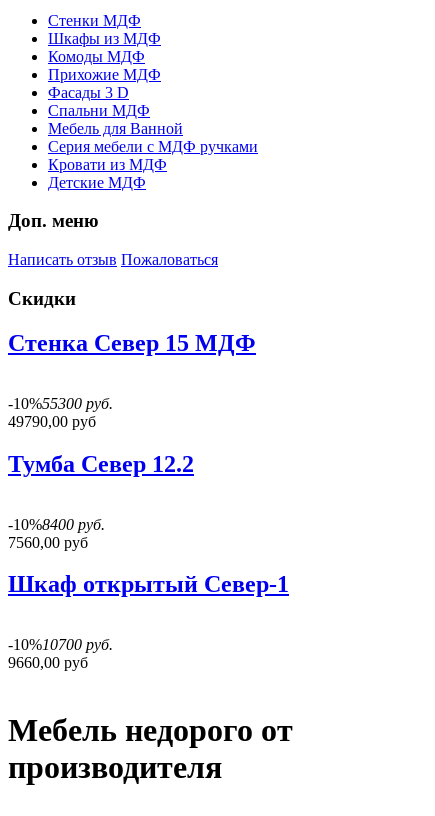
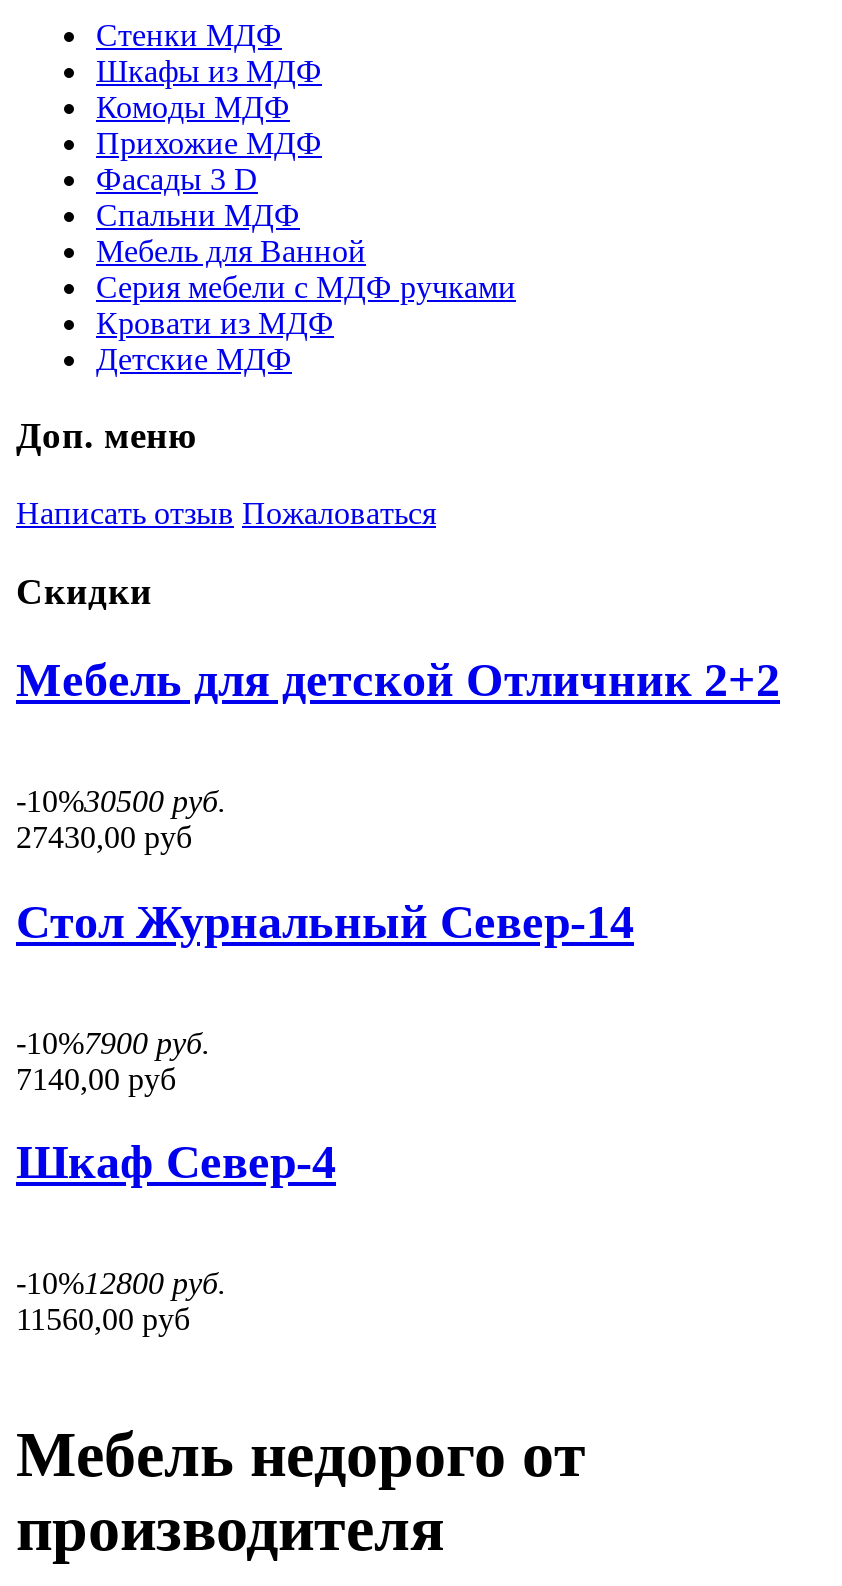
[8,330,256,356] Стенка Север 15 МДФ -> [16,654,780,706] Мебель для детской Отличник 2+2
[8,395,113,430] -10%55300 руб. | 49790,00 руб -> [16,783,226,853] -10%30500 руб. | 27430,00 руб
[8,451,194,477] Тумба Север 12.2 -> [16,895,634,947] Стол Журнальный Север-14
[8,515,105,550] -10%8400 руб. | 7560,00 руб -> [16,1025,210,1095] -10%7900 руб. | 7140,00 руб
[8,571,289,597] Шкаф открытый Север-1 -> [16,1137,336,1189] Шкаф Север-4
[8,636,113,671] -10%10700 руб. | 9660,00 руб -> [16,1267,226,1337] -10%12800 руб. | 11560,00 руб

